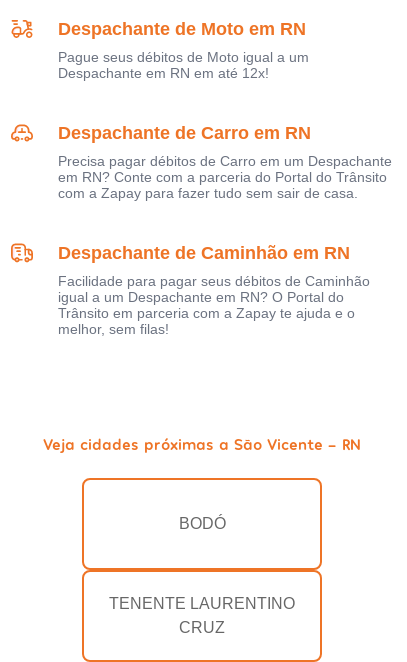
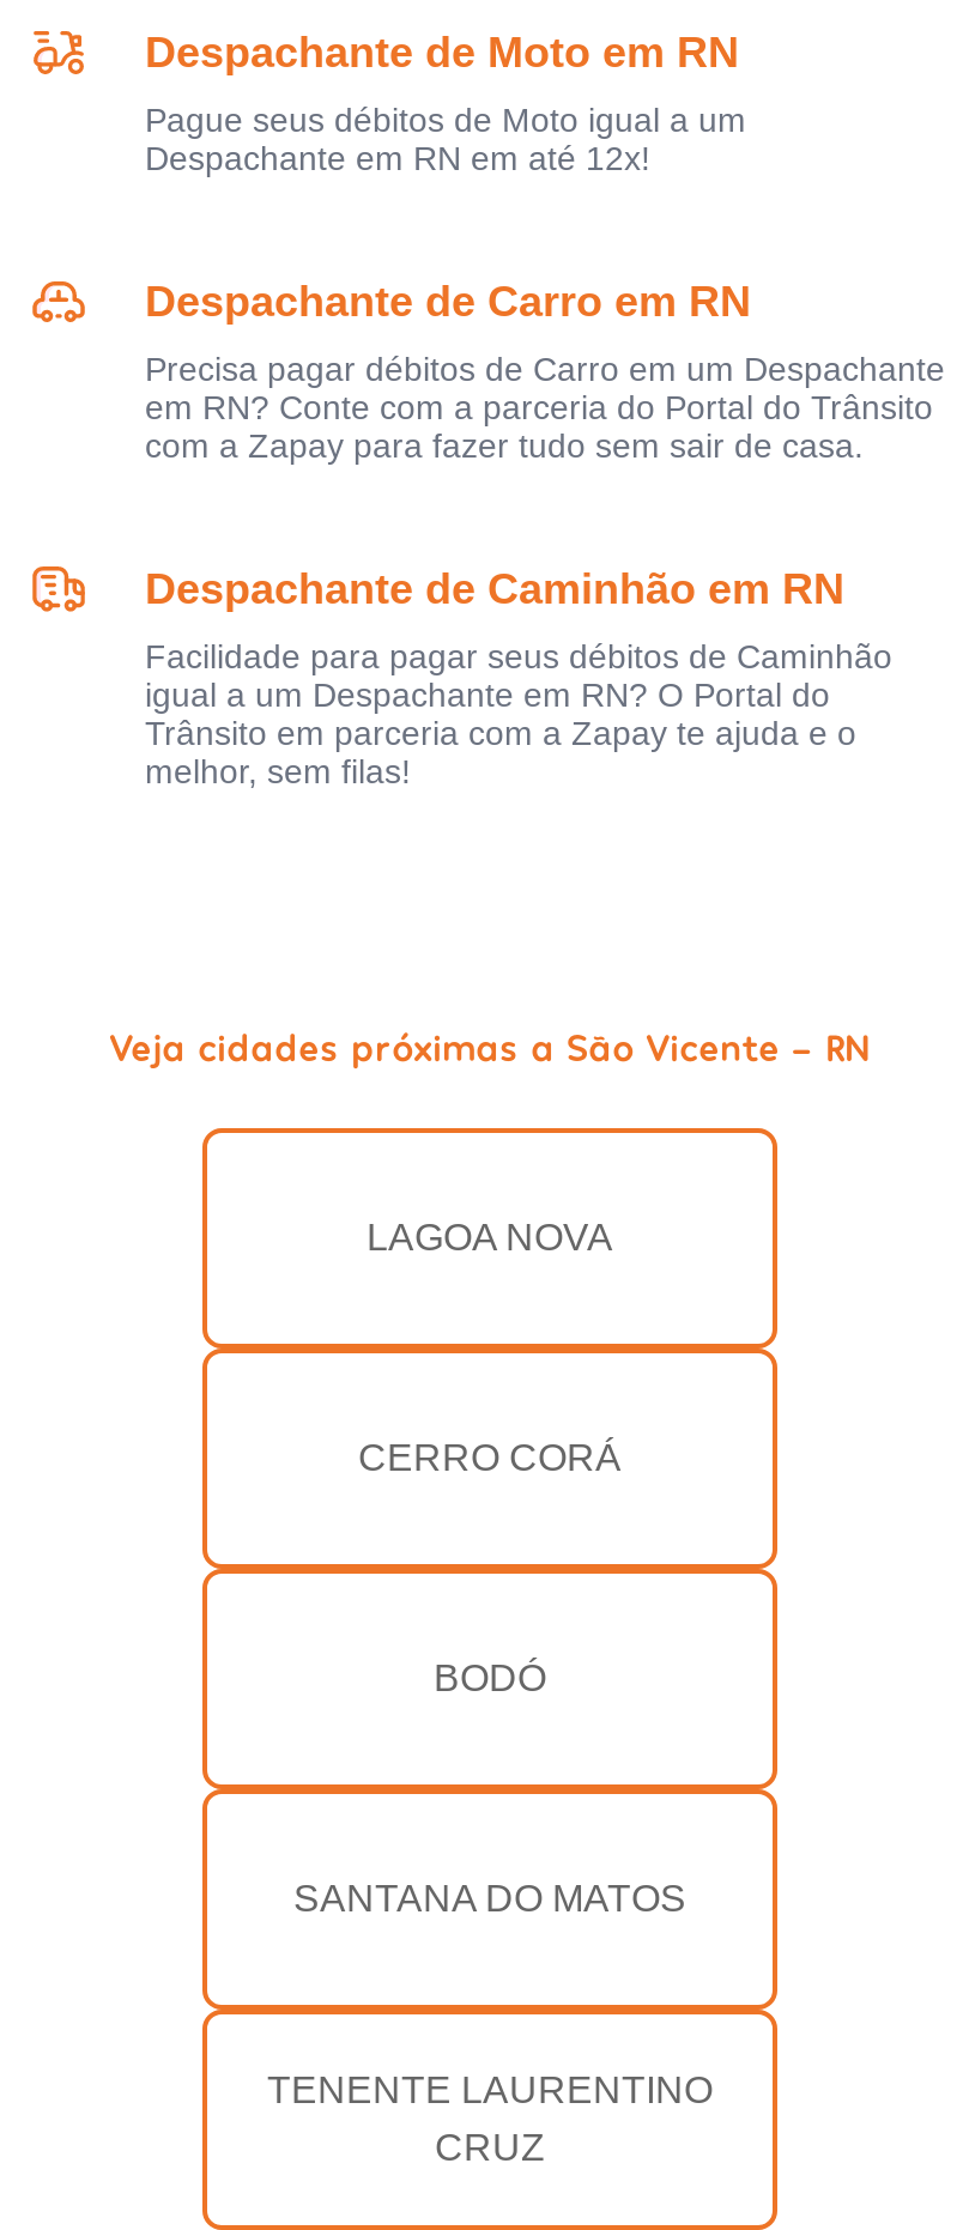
none -> [358,1436,622,1477] CERRO CORÁ
none -> [367,1216,613,1256] LAGOA NOVA
none -> [293,1877,686,1917] SANTANA DO MATOS

